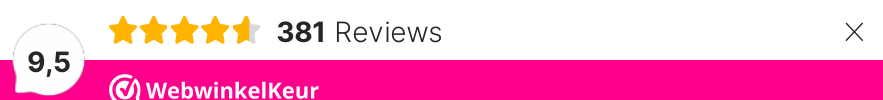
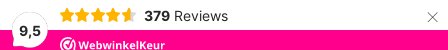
[276,13,442,47] 381 Reviews -> [144,6,228,23] 379 Reviews

